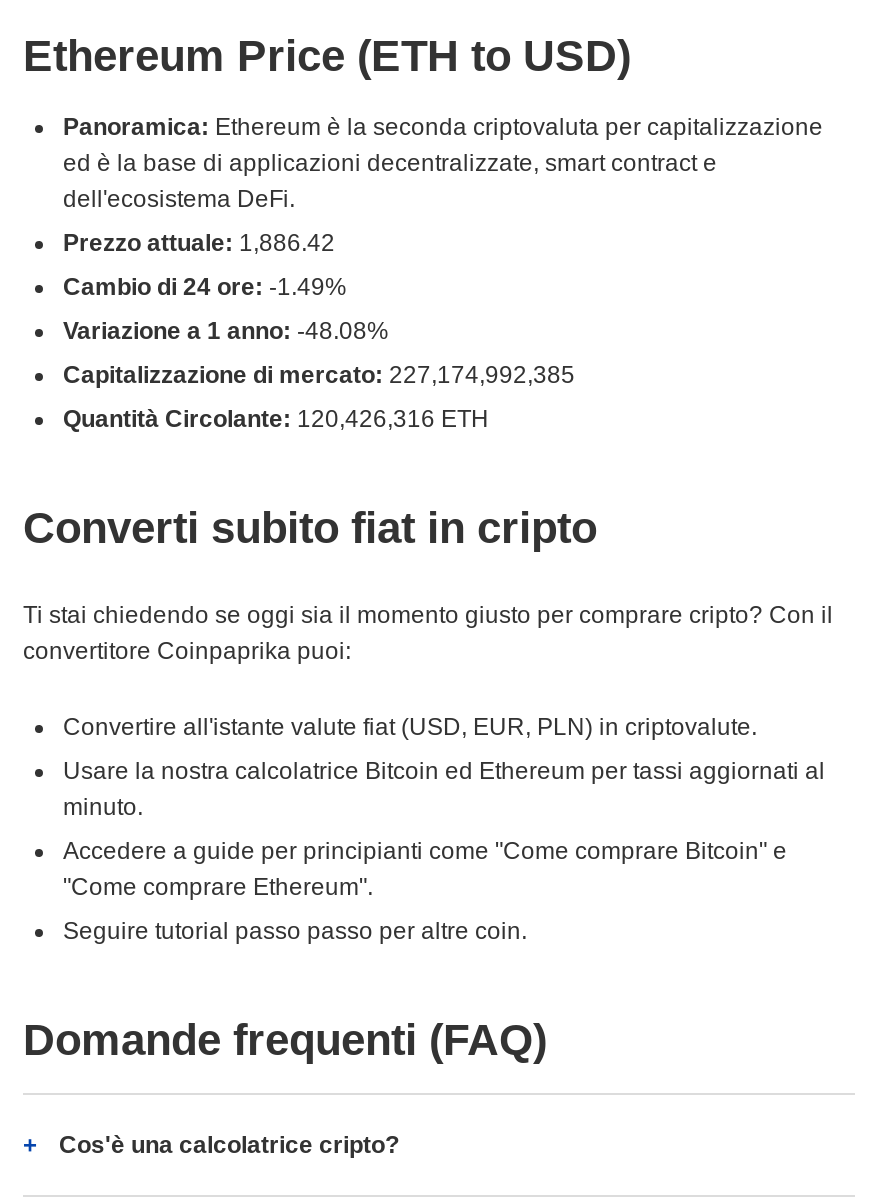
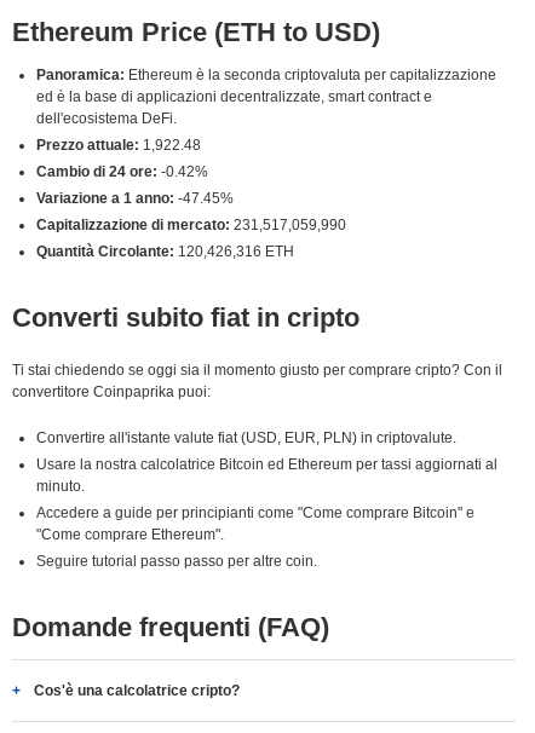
[63,229,335,257] Prezzo attuale: 1,886.42 -> [36,137,201,154] Prezzo attuale: 1,922.48
[63,273,347,301] Cambio di 24 ore: -1.49% -> [36,163,208,180] Cambio di 24 ore: -0.42%
[63,317,389,345] Variazione a 1 anno: -48.08% -> [36,190,234,207] Variazione a 1 anno: -47.45%
[63,361,575,389] Capitalizzazione di mercato: 227,174,992,385 -> [36,217,346,233] Capitalizzazione di mercato: 231,517,059,990

